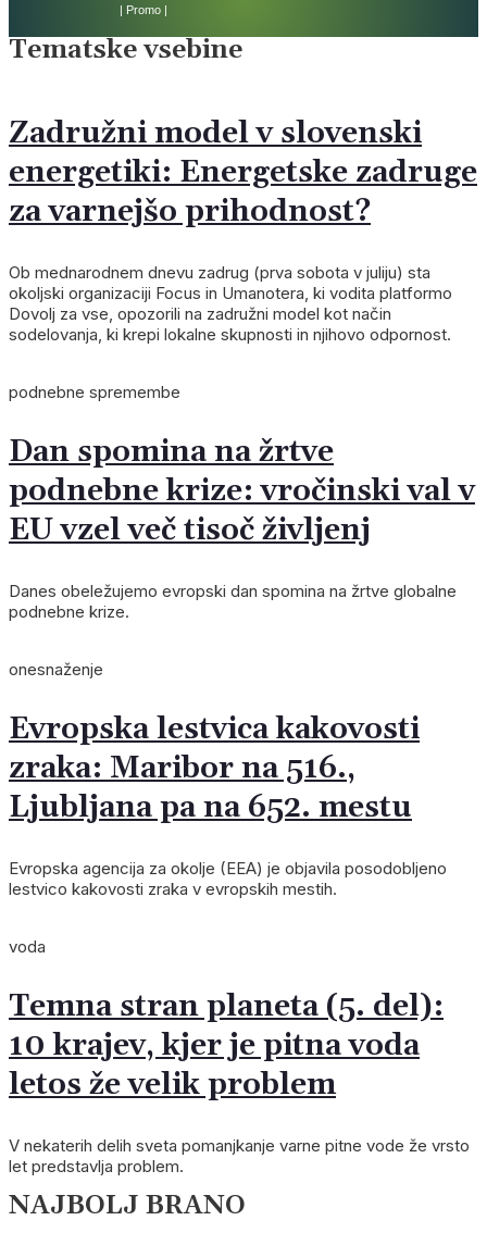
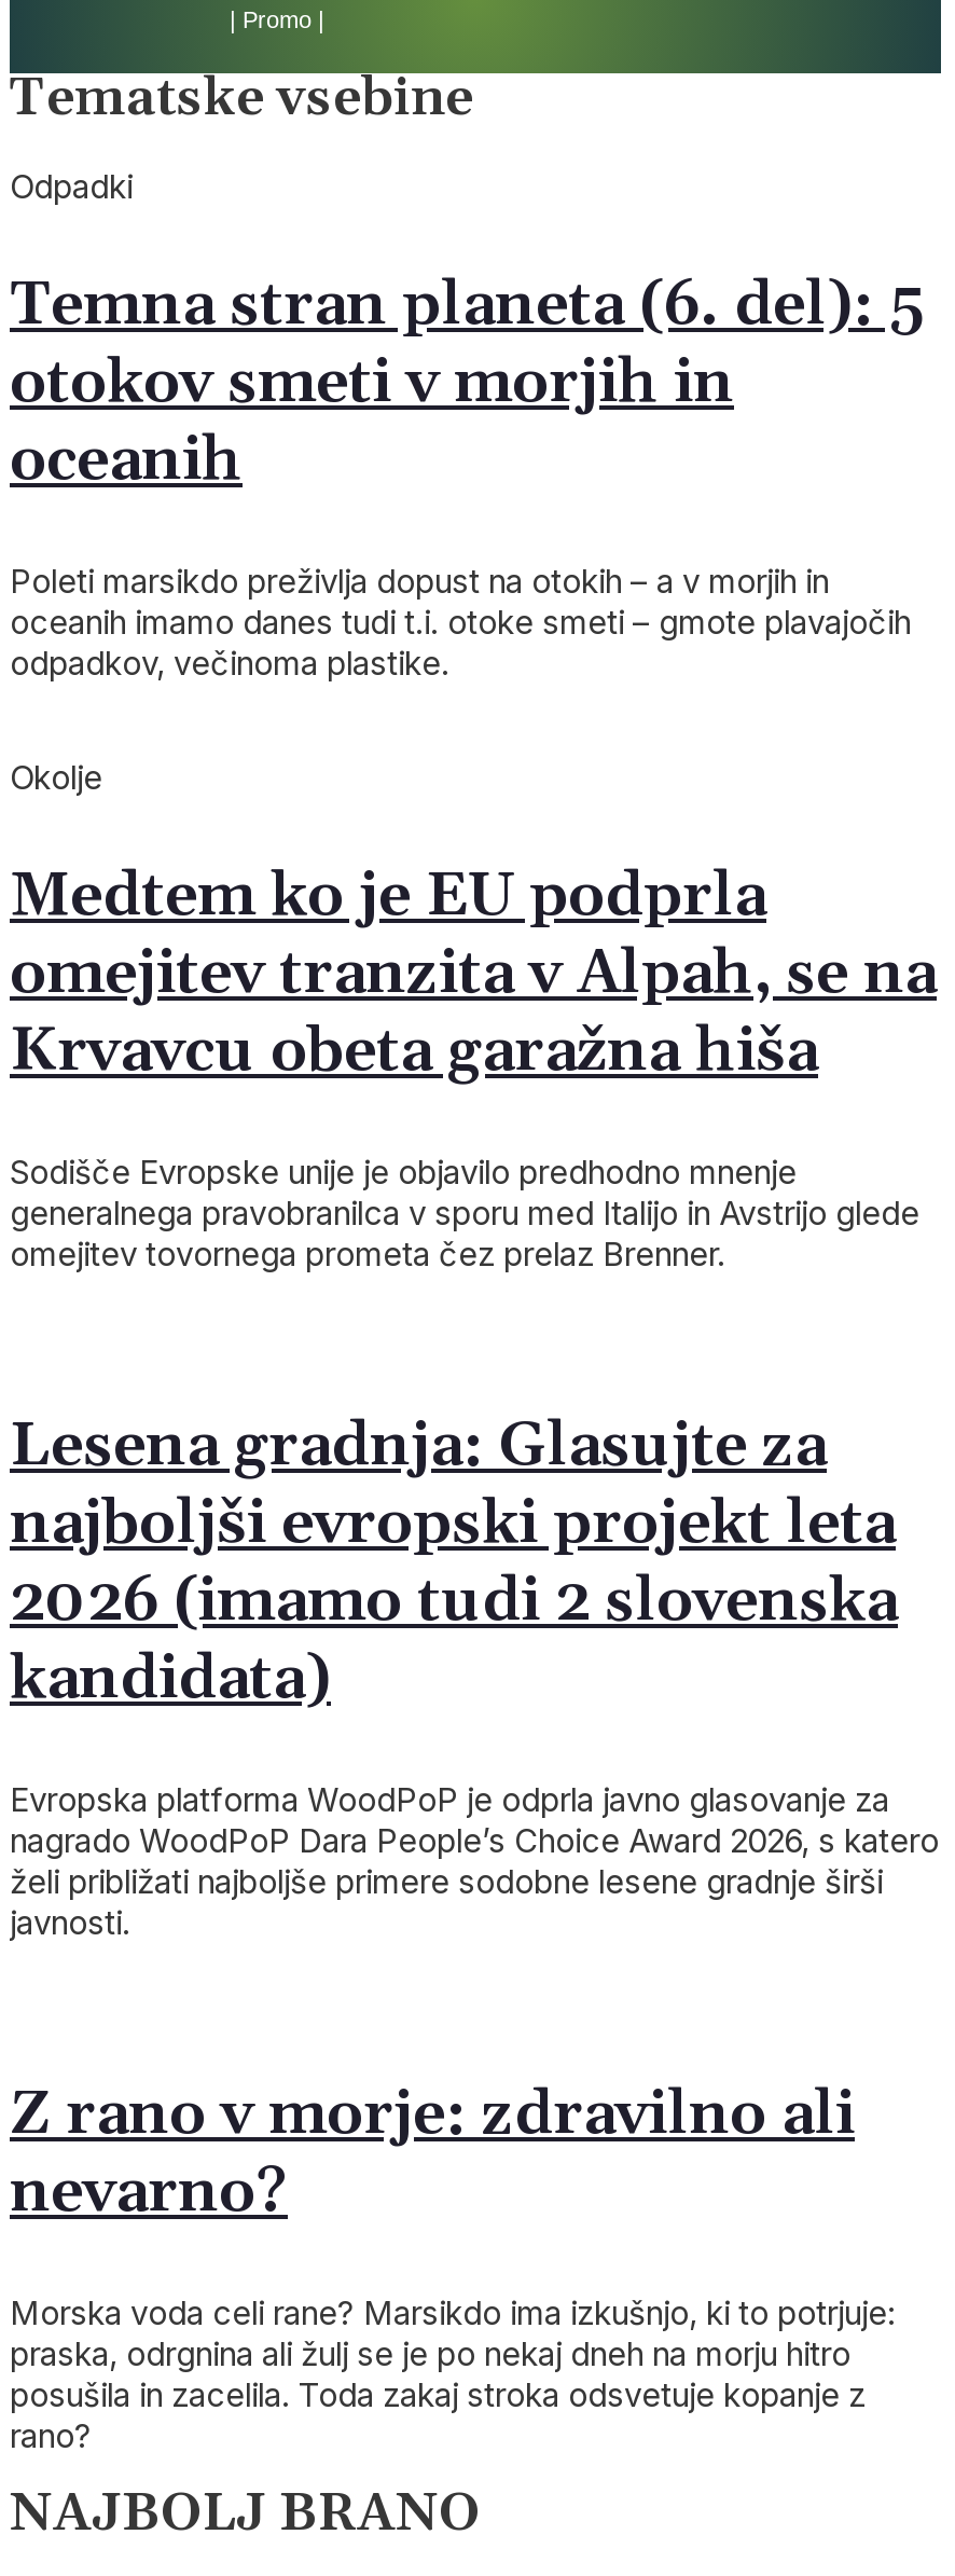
[9,114,477,1176] Zadružni model v slovenski | energetiki: Energetske zadruge | za varnejšo prihodnost? | Ob mednarodnem dnevu zadrug (prva sobota v juliju) sta | okoljski organizaciji Focus in Umanotera, ki vodita platformo | Dovolj za vse, opozorili na zadružni model kot način | sodelovanja, ki krepi lokalne skupnosti in njihovo odpornost. | podnebne spremembe | Dan spomina na žrtve | podnebne krize: vročinski val v | EU vzel več tisoč življenj | Danes obeležujemo evropski dan spomina na žrtve globalne | podnebne krize. | onesnaženje | Evropska lestvica kakovosti | zraka: Maribor na 516., | Ljubljana pa na 652. mestu | Evropska agencija za okolje (EEA) je objavila posodobljeno | lestvico kakovosti zraka v evropskih mestih. | voda | Temna stran planeta (5. del): | 10 krajev, kjer je pitna voda | letos že velik problem | V nekaterih delih sveta pomanjkanje varne pitne vode že vrsto | let predstavlja problem. -> [10,166,939,2456] Odpadki | Temna stran planeta (6. del): 5 | otokov smeti v morjih in | oceanih | Poleti marsikdo preživlja dopust na otokih – a v morjih in | oceanih imamo danes tudi t.i. otoke smeti – gmote plavajočih | odpadkov, večinoma plastike. | Okolje | Medtem ko je EU podprla | omejitev tranzita v Alpah, se na | Krvavcu obeta garažna hiša | Sodišče Evropske unije je objavilo predhodno mnenje | generalnega pravobranilca v sporu med Italijo in Avstrijo glede | omejitev tovornega prometa čez prelaz Brenner. | Lesena gradnja: Glasujte za | najboljši evropski projekt leta | 2026 (imamo tudi 2 slovenska | kandidata) | Evropska platforma WoodPoP je odprla javno glasovanje za | nagrado WoodPoP Dara People’s Choice Award 2026, s katero | želi približati najboljše primere sodobne lesene gradnje širši | javnosti. | Z rano v morje: zdravilno ali | nevarno? | Morska voda celi rane? Marsikdo ima izkušnjo, ki to potrjuje: | praska, odrgnina ali žulj se je po nekaj dneh na morju hitro | posušila in zacelila. Toda zakaj stroka odsvetuje kopanje z | rano?

